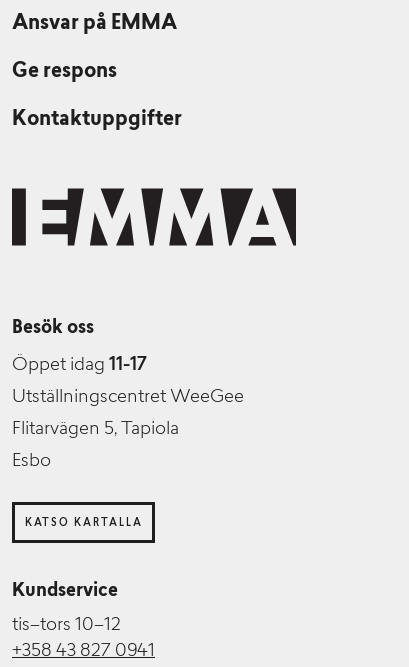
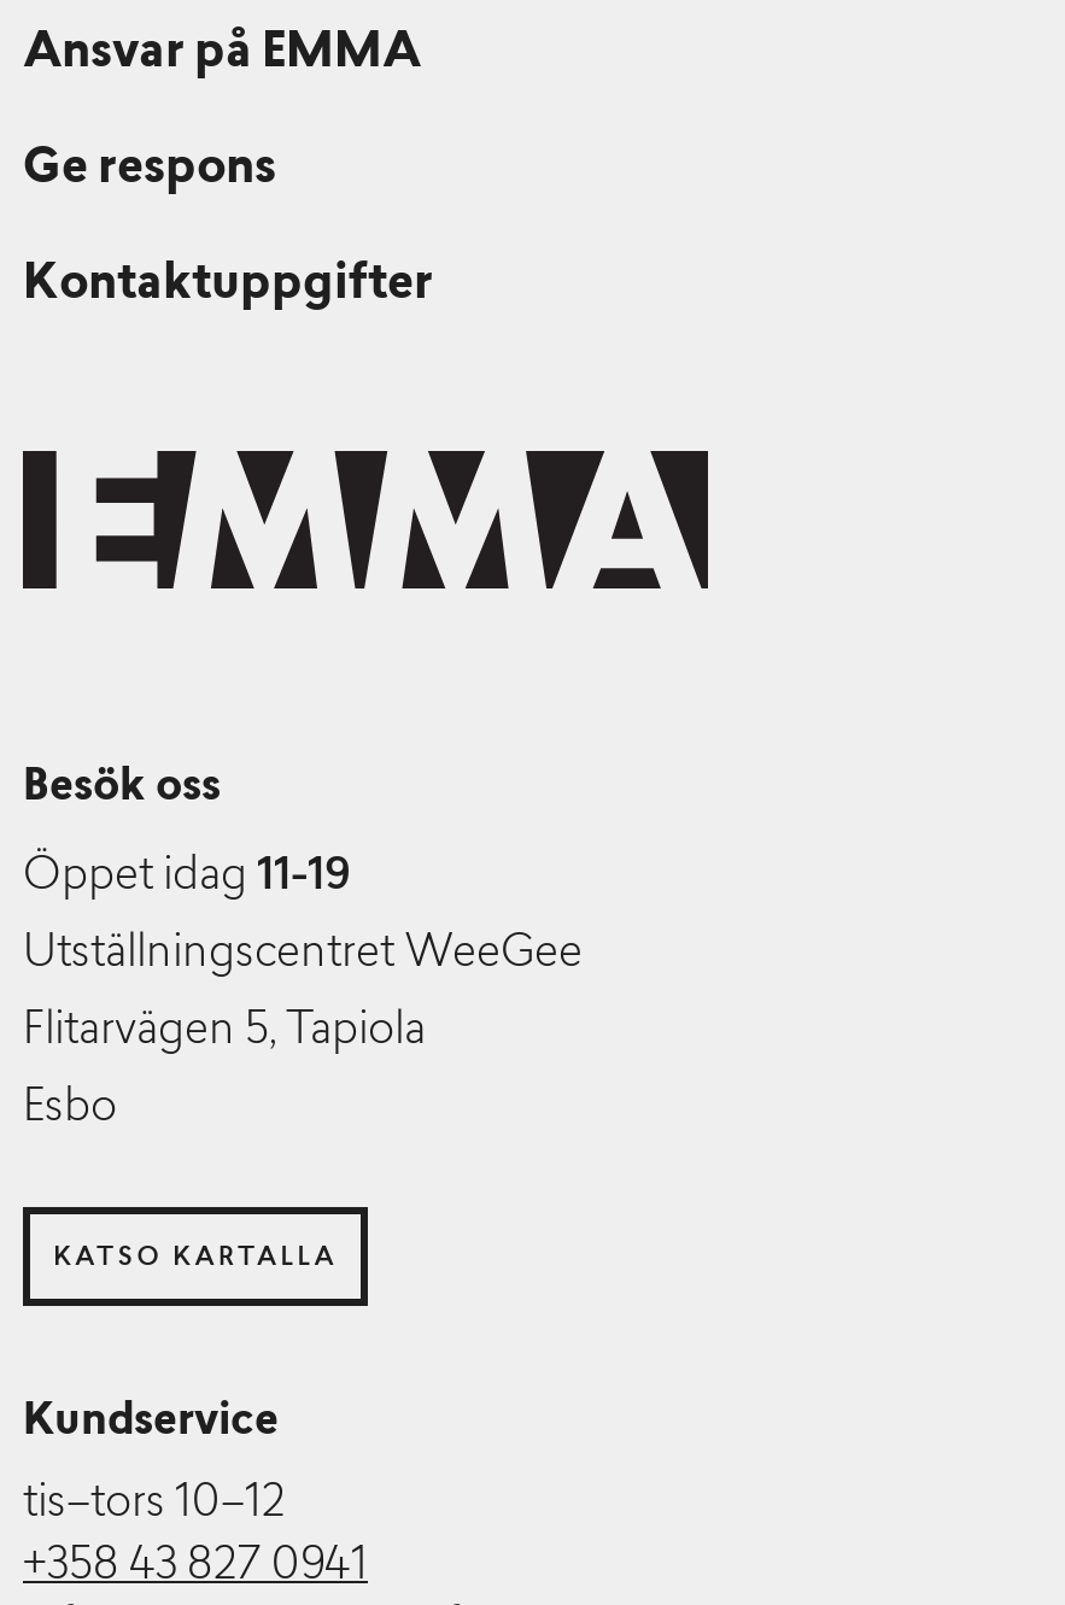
[12,357,147,375] Öppet idag 11-17 -> [23,857,351,901] Öppet idag 11-19

